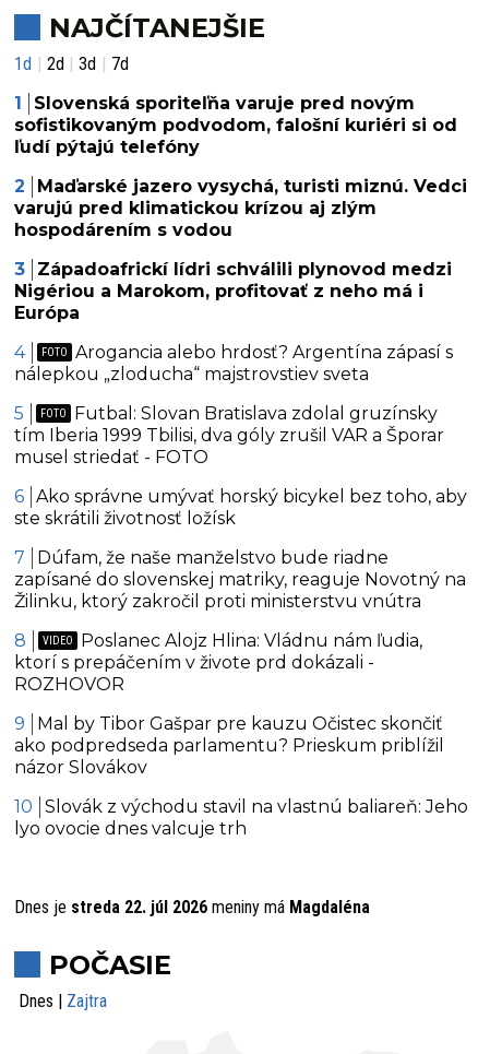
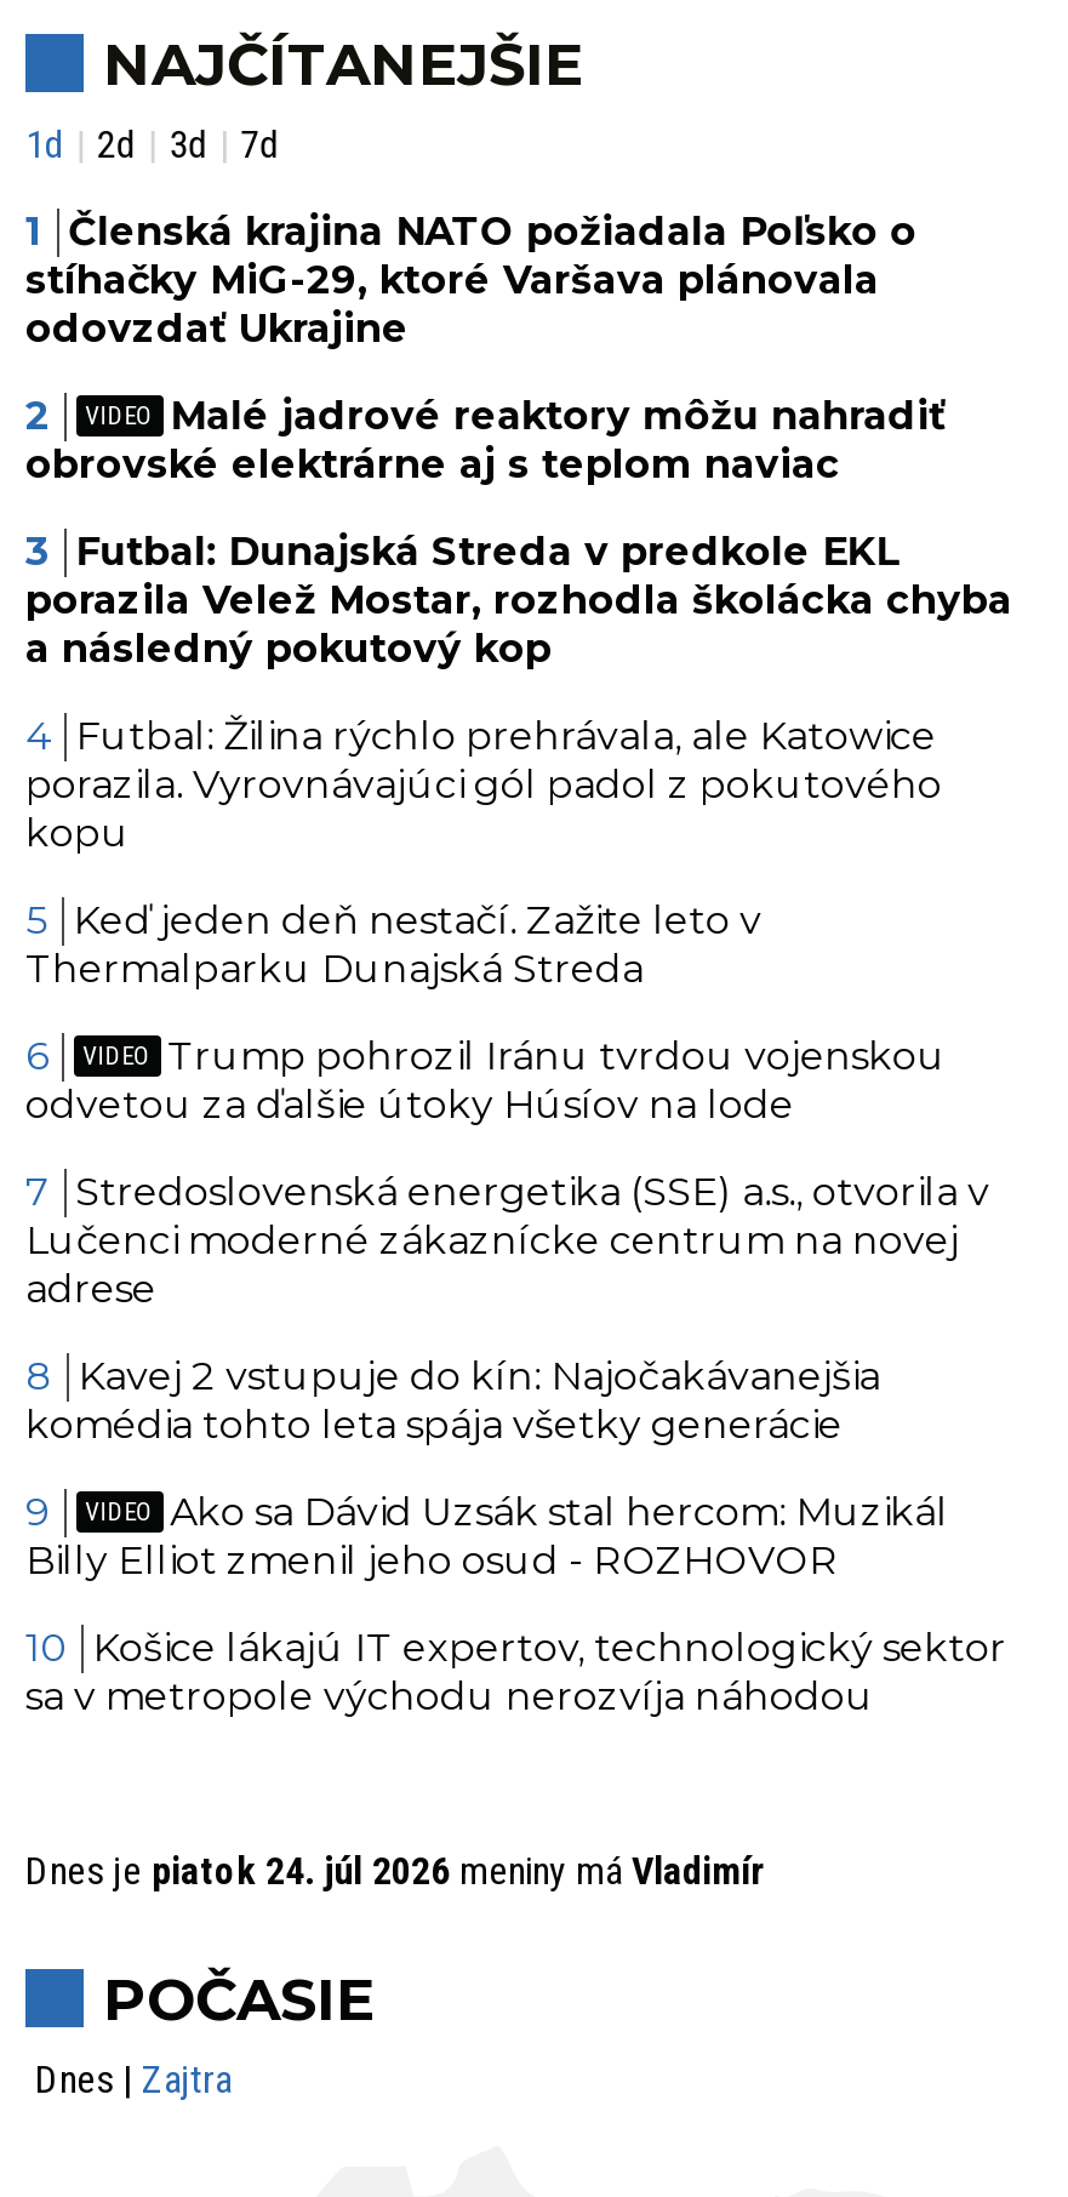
[14,93,457,158] Slovenská sporiteľňa varuje pred novým | sofistikovaným podvodom, falošní kuriéri si od | ľudí pýtajú telefóny -> [25,210,917,353] Členská krajina NATO požiadala Poľsko o | stíhačky MiG-29, ktoré Varšava plánovala | odovzdať Ukrajine
[14,176,467,241] Maďarské jazero vysychá, turisti miznú. Vedci | varujú pred klimatickou krízou aj zlým | hospodárením s vodou -> [25,394,946,489] Malé jadrové reaktory môžu nahradiť | obrovské elektrárne aj s teplom naviac
[14,259,451,324] Západoafrickí lídri schválili plynovod medzi | Nigériou a Marokom, profitovať z neho má i | Európa -> [25,530,1012,673] Futbal: Dunajská Streda v predkole EKL | porazila Velež Mostar, rozhodla školácka chyba | a následný pokutový kop
[14,342,452,385] Arogancia alebo hrdosť? Argentína zápasí s | nálepkou „zloducha“ majstrovstiev sveta -> [25,714,942,857] Futbal: Žilina rýchlo prehrávala, ale Katowice | porazila. Vyrovnávajúci gól padol z pokutového | kopu
[14,404,444,468] Futbal: Slovan Bratislava zdolal gruzínsky | tím Iberia 1999 Tbilisi, dva góly zrušil VAR a Šporar | musel striedať - FOTO -> [25,898,762,993] Keď jeden deň nestačí. Zažite leto v | Thermalparku Dunajská Streda
[14,487,467,529] Ako správne umývať horský bicykel bez toho, aby | ste skrátili životnosť ložísk -> [25,1034,946,1129] Trump pohrozil Iránu tvrdou vojenskou | odvetou za ďalšie útoky Húsíov na lode
[14,548,466,612] Dúfam, že naše manželstvo bude riadne | zapísané do slovenskej matriky, reaguje Novotný na | Žilinku, ktorý zakročil proti ministerstvu vnútra -> [25,1170,989,1313] Stredoslovenská energetika (SSE) a.s., otvorila v | Lučenci moderné zákaznícke centrum na novej | adrese
[14,631,422,695] Poslanec Alojz Hlina: Vládnu nám ľudia, | ktorí s prepáčením v živote prd dokázali - | ROZHOVOR -> [25,1354,880,1449] Kavej 2 vstupuje do kín: Najočakávanejšia | komédia tohto leta spája všetky generácie
[14,714,444,778] Mal by Tibor Gašpar pre kauzu Očistec skončiť | ako podpredseda parlamentu? Prieskum priblížil | názor Slovákov -> [25,1490,948,1585] Ako sa Dávid Uzsák stal hercom: Muzikál | Billy Elliot zmenil jeho osud - ROZHOVOR
[14,797,468,839] Slovák z východu stavil na vlastnú baliareň: Jeho | lyo ovocie dnes valcuje trh -> [25,1626,1006,1720] Košice lákajú IT expertov, technologický sektor | sa v metropole východu nerozvíja náhodou
[14,897,370,918] Dnes je streda 22. júl 2026 meniny má Magdaléna -> [25,1849,765,1895] Dnes je piatok 24. júl 2026 meniny má Vladimír

